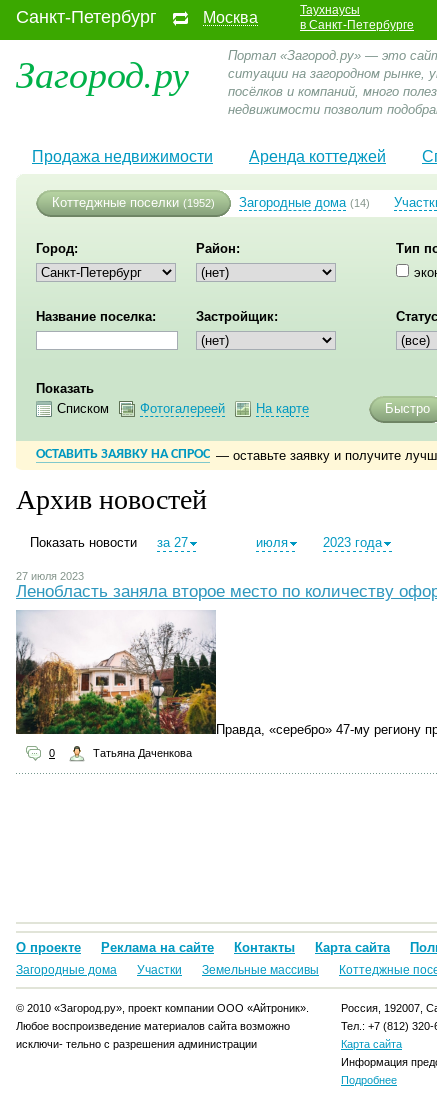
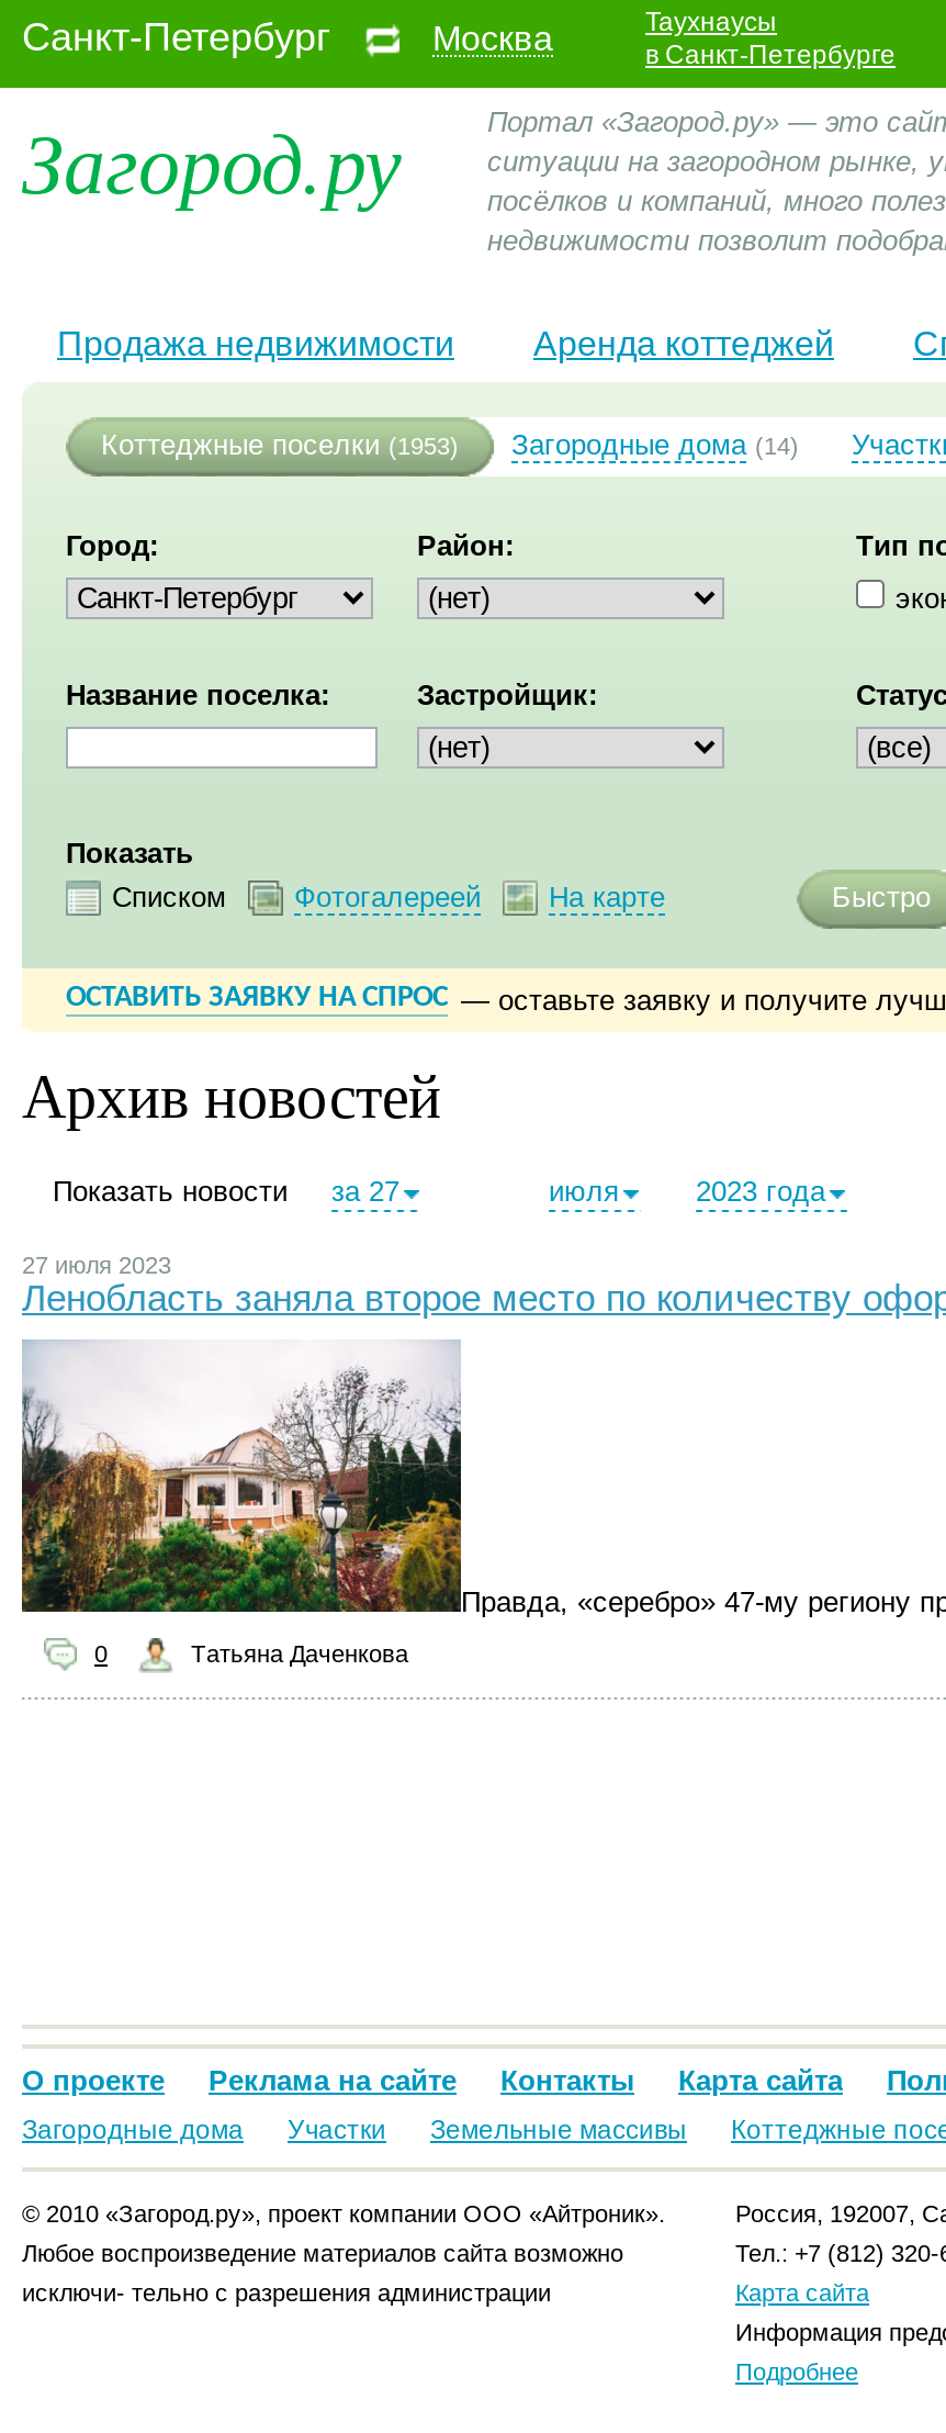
[52,195,215,210] Коттеджные поселки (1952) -> [101,428,459,461] Коттеджные поселки (1953)

